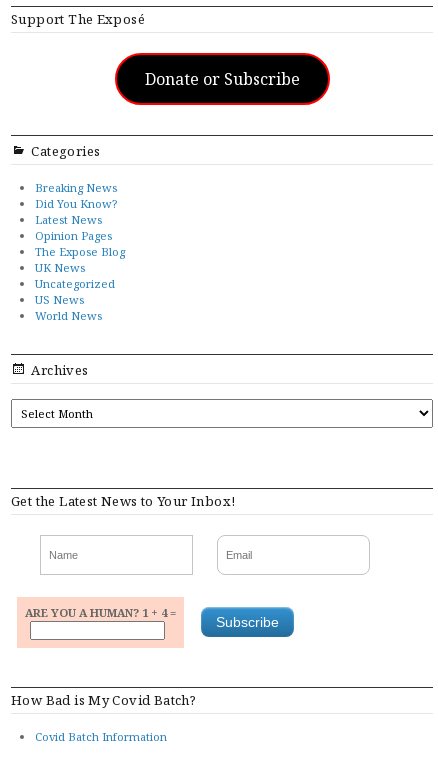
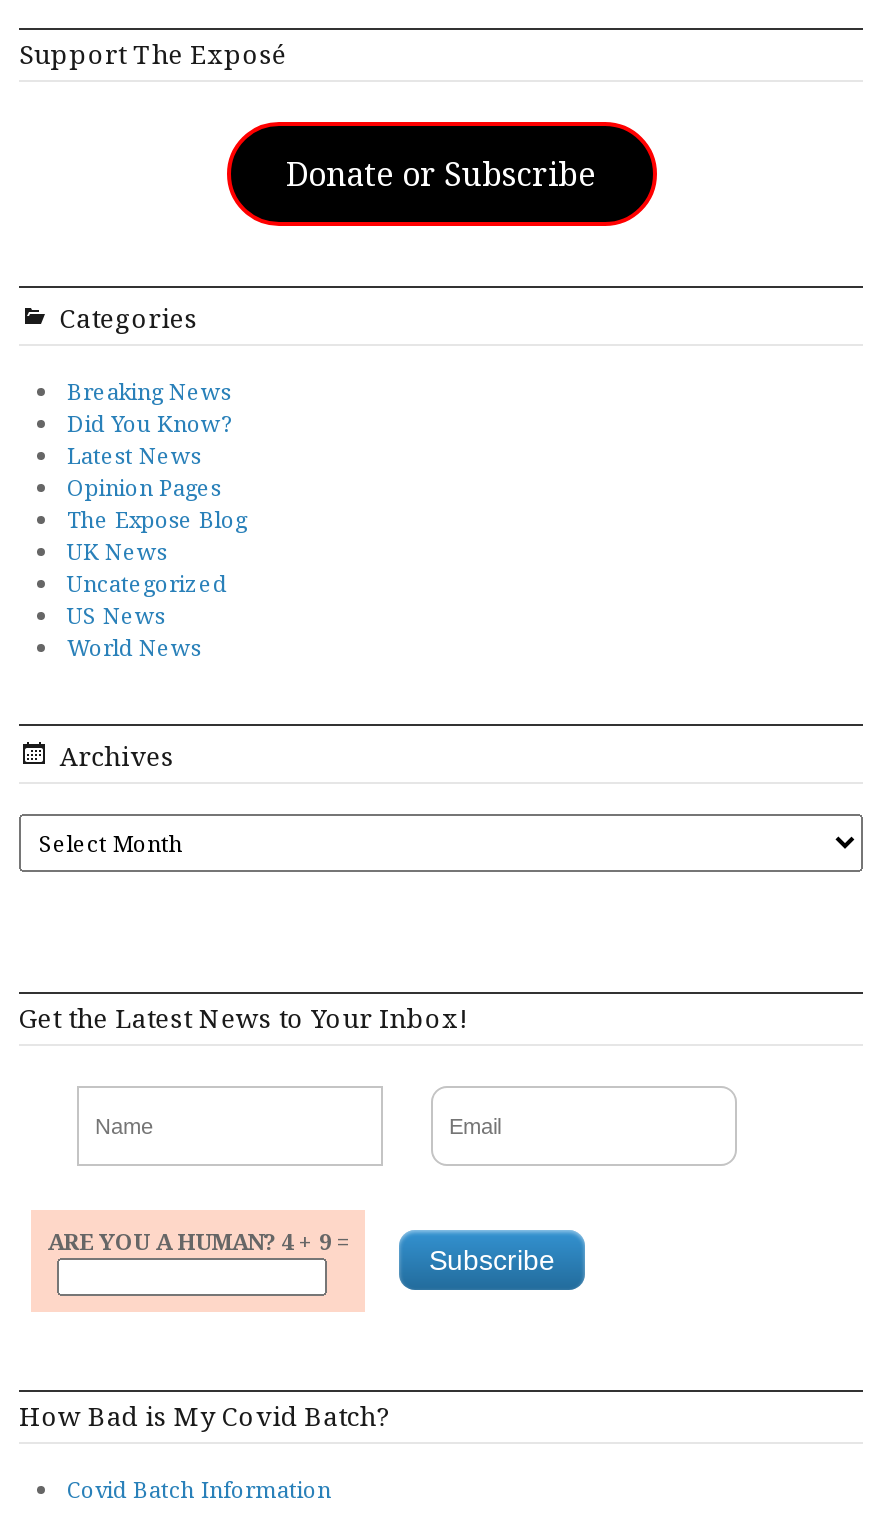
[25,605,176,620] ARE YOU A HUMAN? 1 + 4 = -> [47,1225,349,1255] ARE YOU A HUMAN? 4 + 9 =

